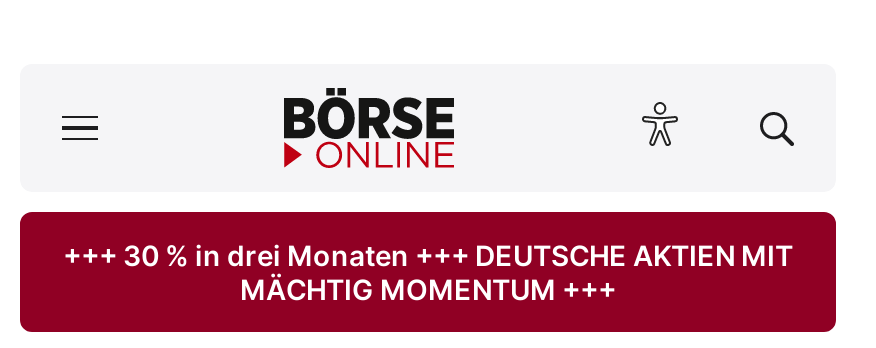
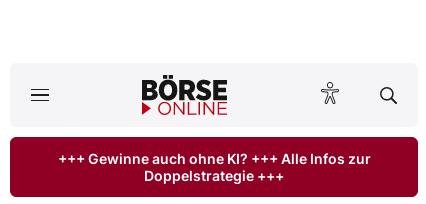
[63,238,793,306] +++ 30 % in drei Monaten +++ DEUTSCHE AKTIEN MIT | MÄCHTIG MOMENTUM +++ -> [57,150,370,184] +++ Gewinne auch ohne KI? +++ Alle Infos zur | Doppelstrategie +++

